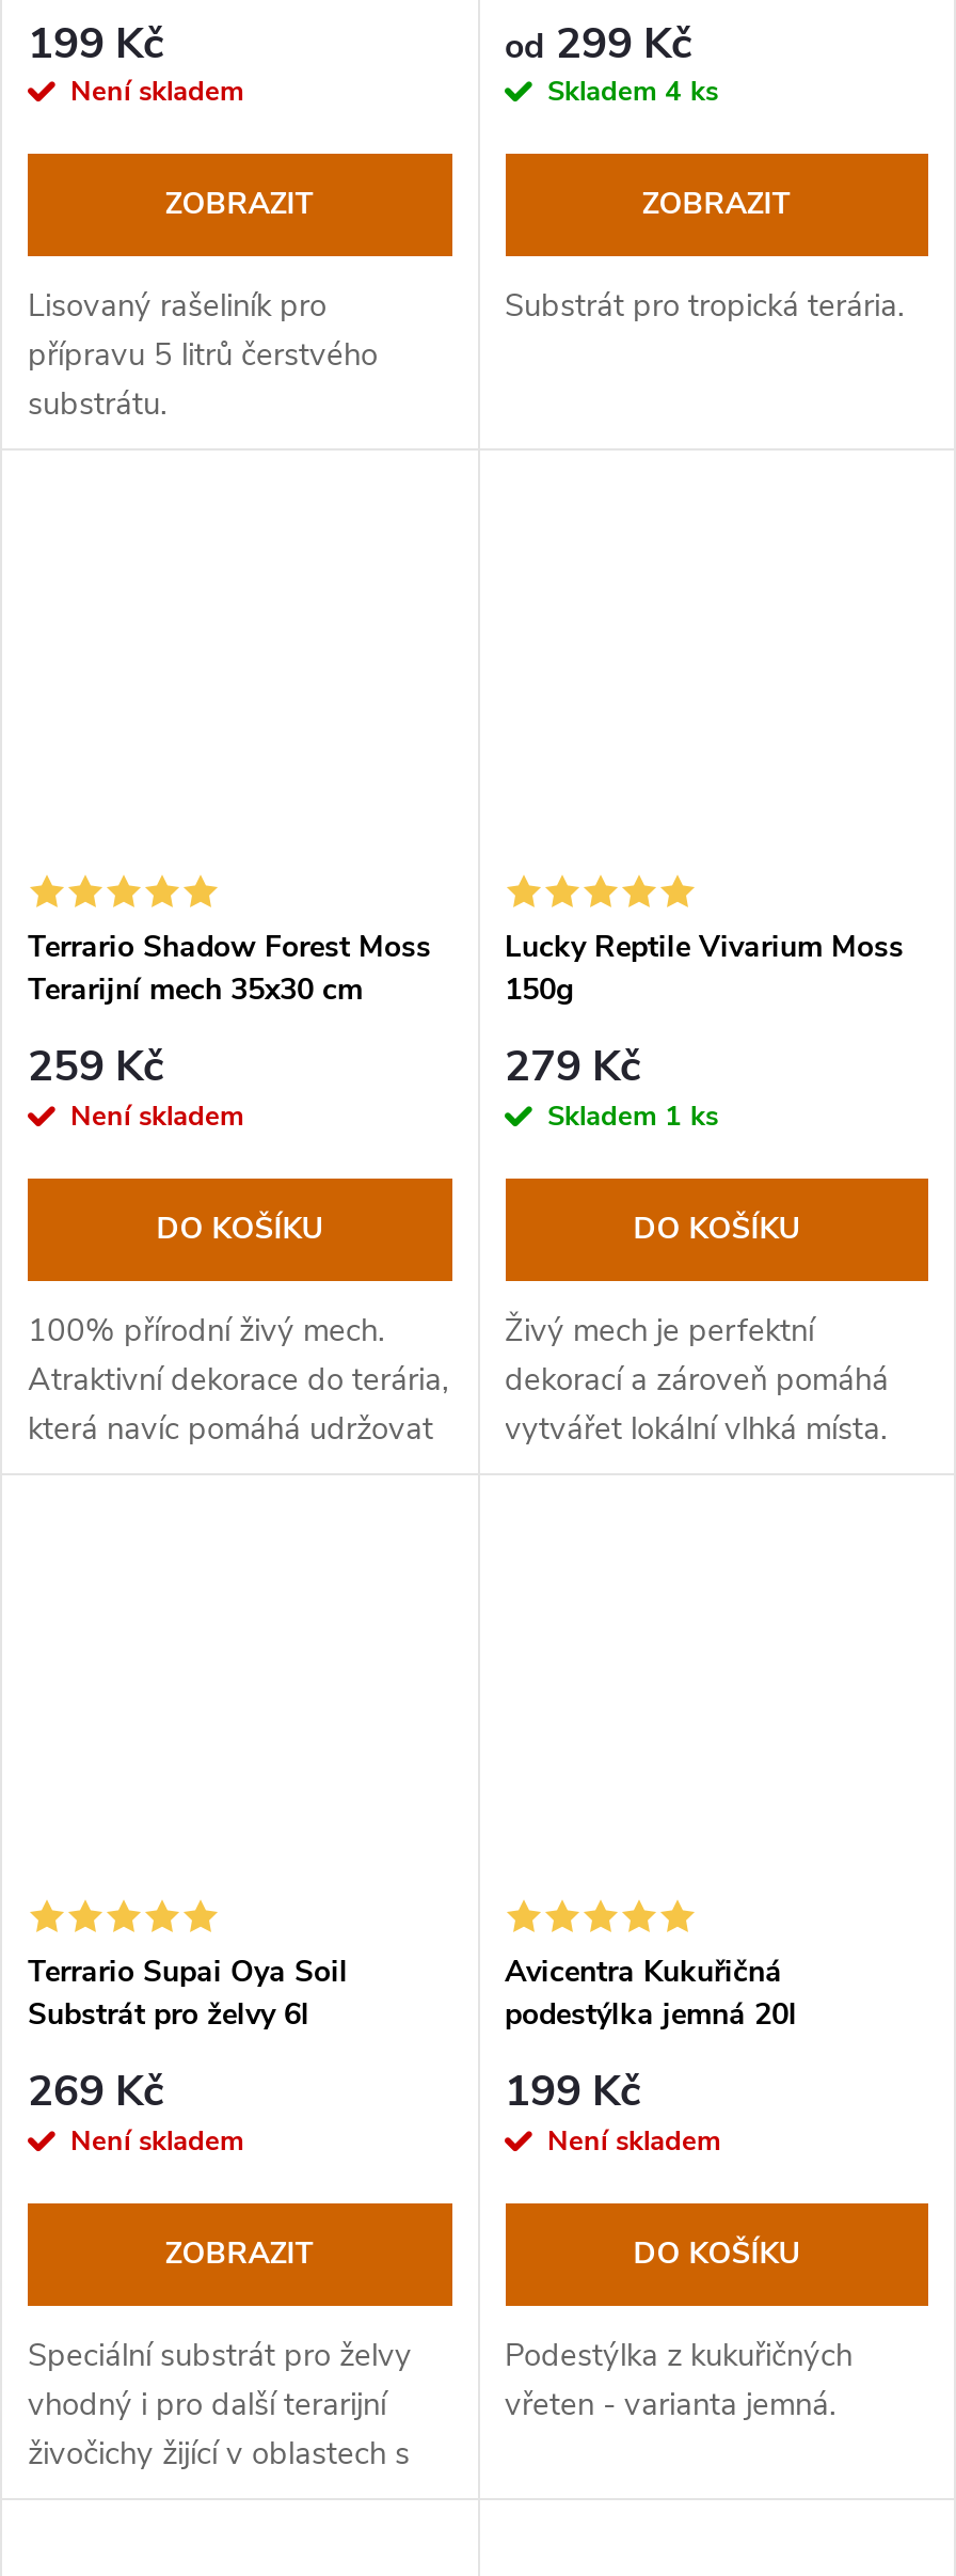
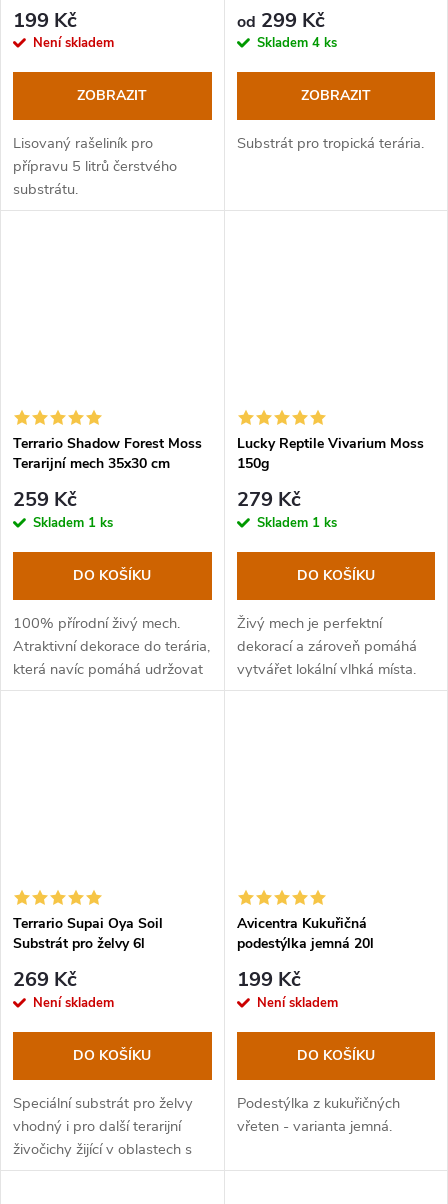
[70,1097,243,1136] Není skladem -> [33,514,113,532] Skladem 1 ks
[165,2232,314,2273] ZOBRAZIT -> [73,1046,151,1065] DO KOŠÍKU

